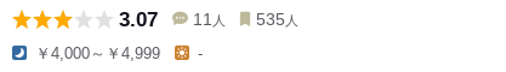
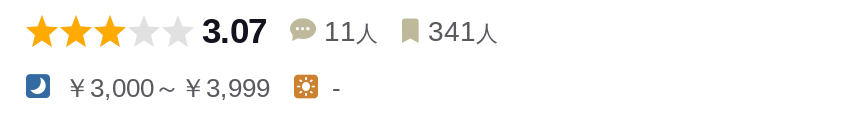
[119,8,299,32] 3.07 11人 535人 -> [202,12,498,52] 3.07 11人 341人
[35,45,160,63] ￥4,000～￥4,999 -> [64,74,270,104] ￥3,000～￥3,999

